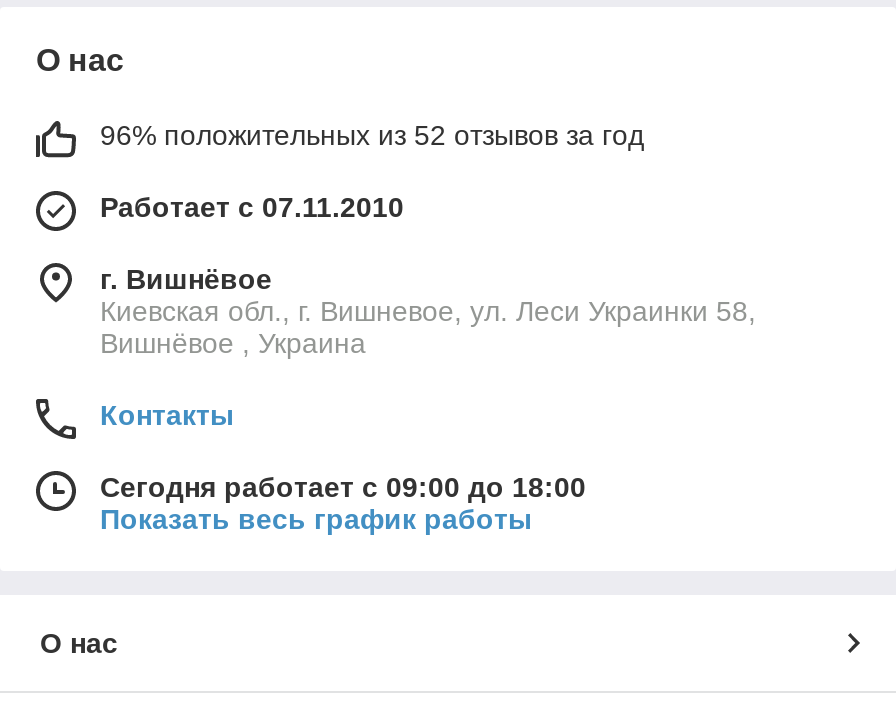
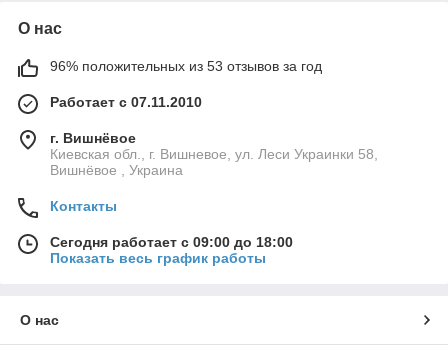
[100,119,644,151] 96% положительных из 52 отзывов за год -> [50,58,322,74] 96% положительных из 53 отзывов за год

